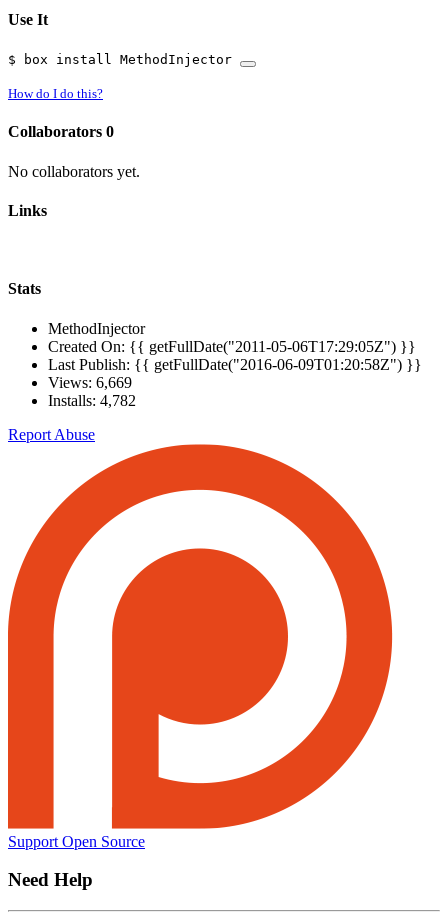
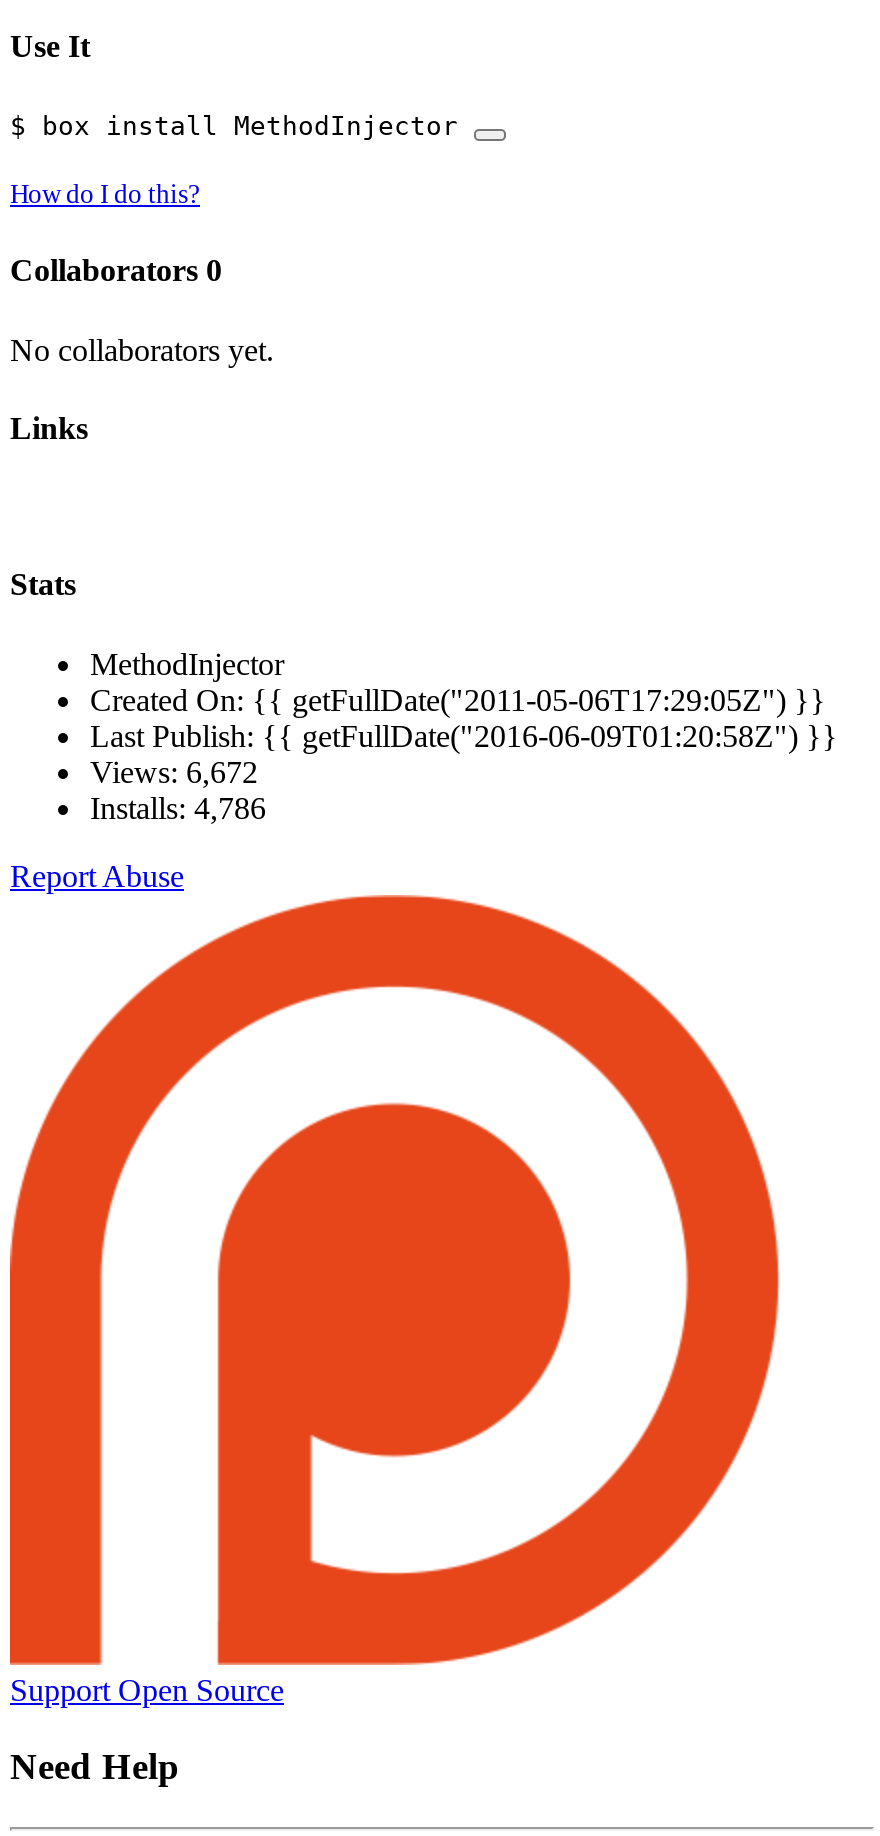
[48,374,132,391] Views: 6,669 -> [90,754,258,788] Views: 6,672
[48,392,136,409] Installs: 4,782 -> [90,790,266,824] Installs: 4,786

